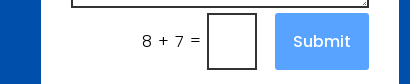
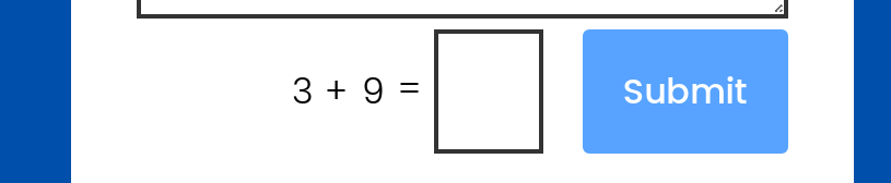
[142,29,207,53] 8 + 7 = -> [292,64,434,117] 3 + 9 =

